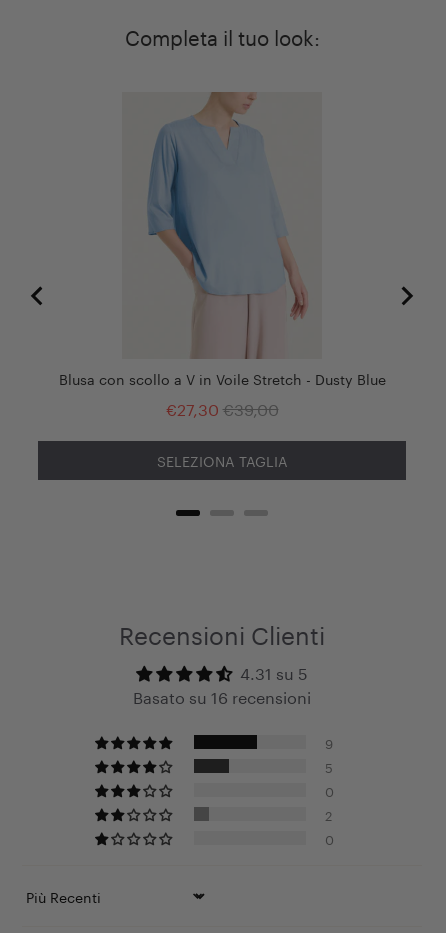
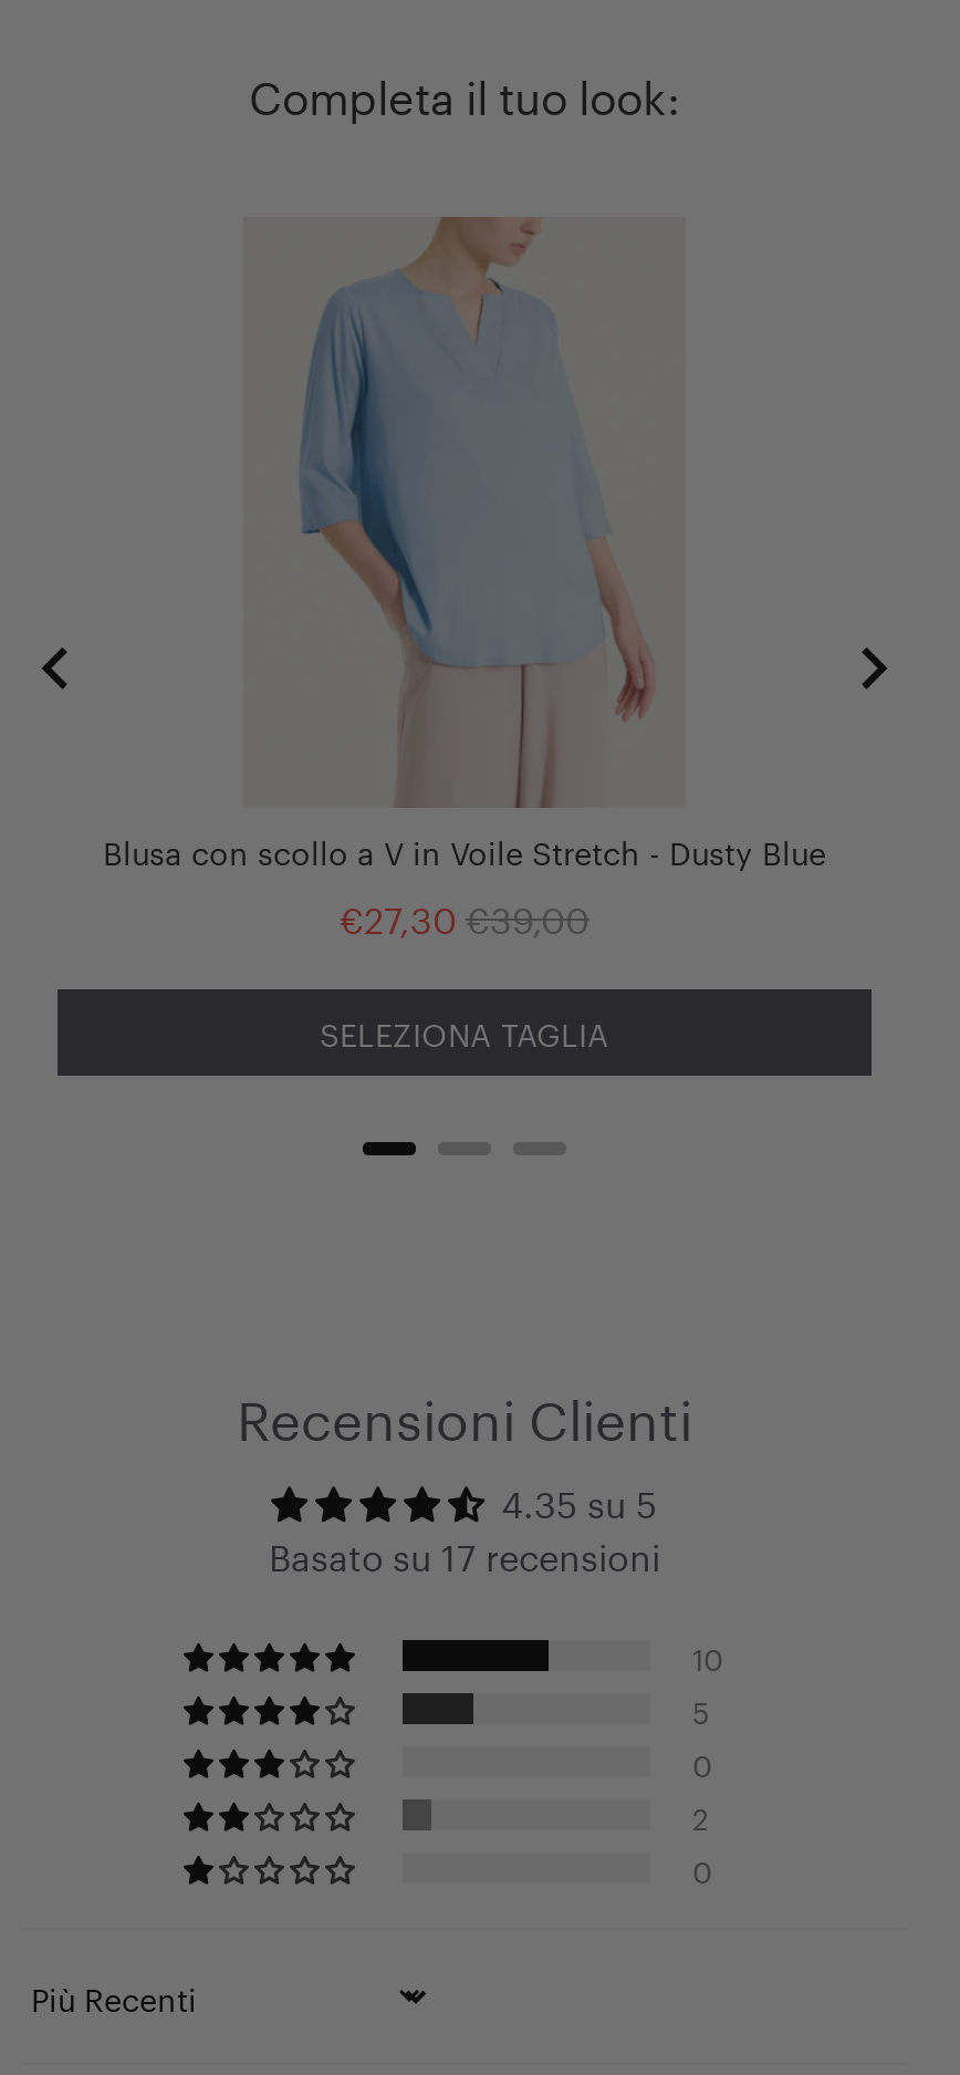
[240,658,308,683] 4.31 su 5 -> [501,1471,658,1526] 4.35 su 5
[133,682,311,707] Basato su 16 recensioni -> [269,1524,660,1579] Basato su 17 recensioni
[325,732,333,752] 9 -> [692,1634,723,1678] 10

